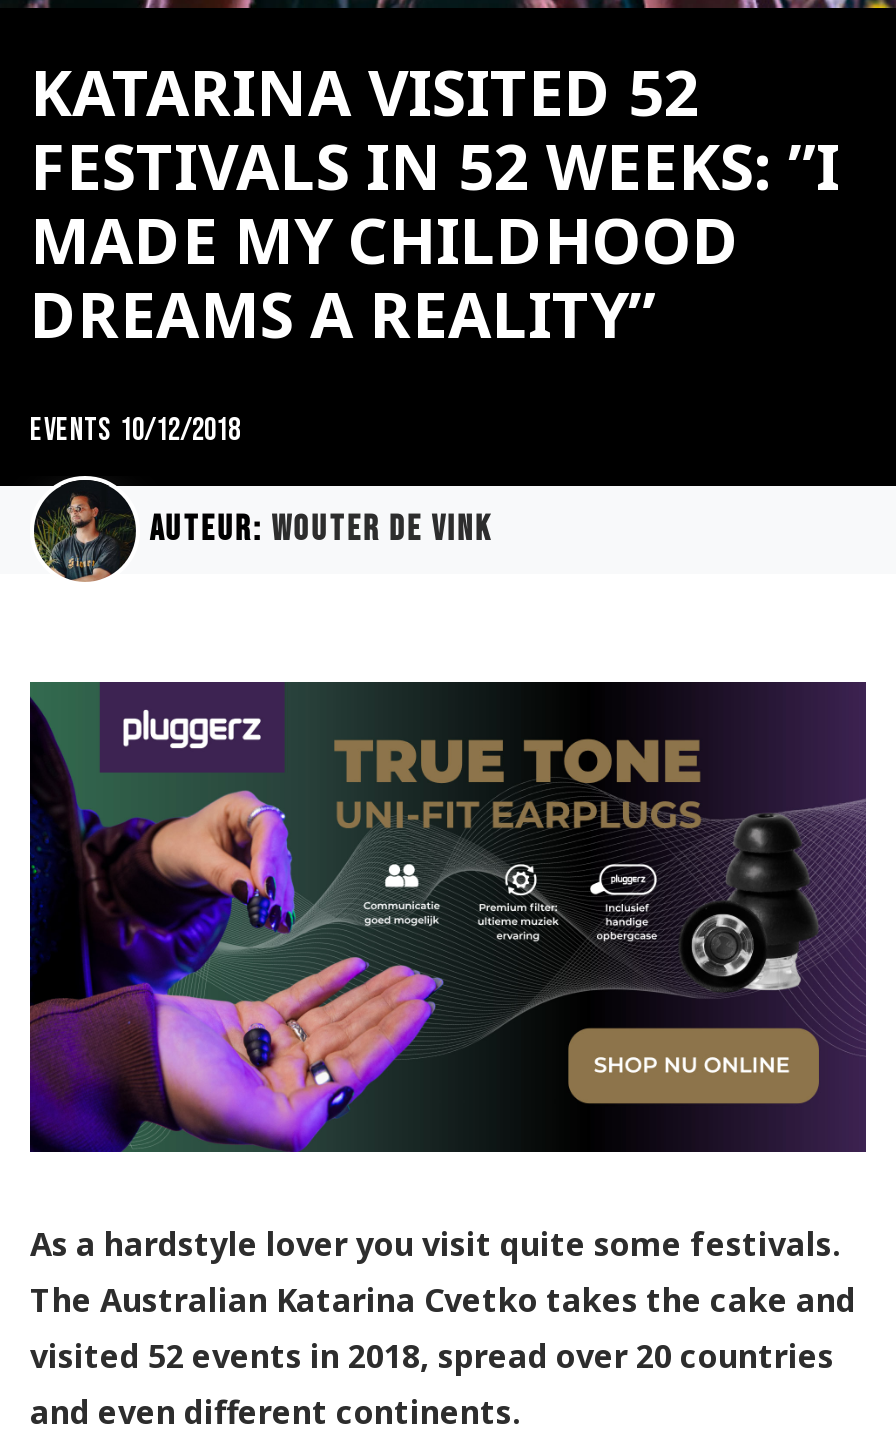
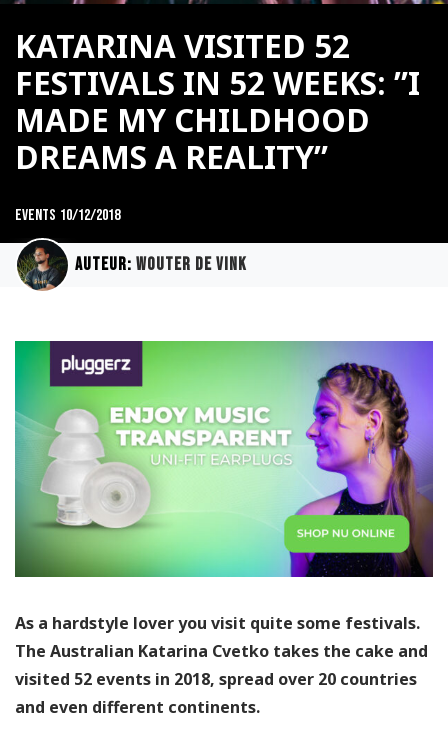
[28,680,868,1156] [image] -> [14,340,434,578] [image]

